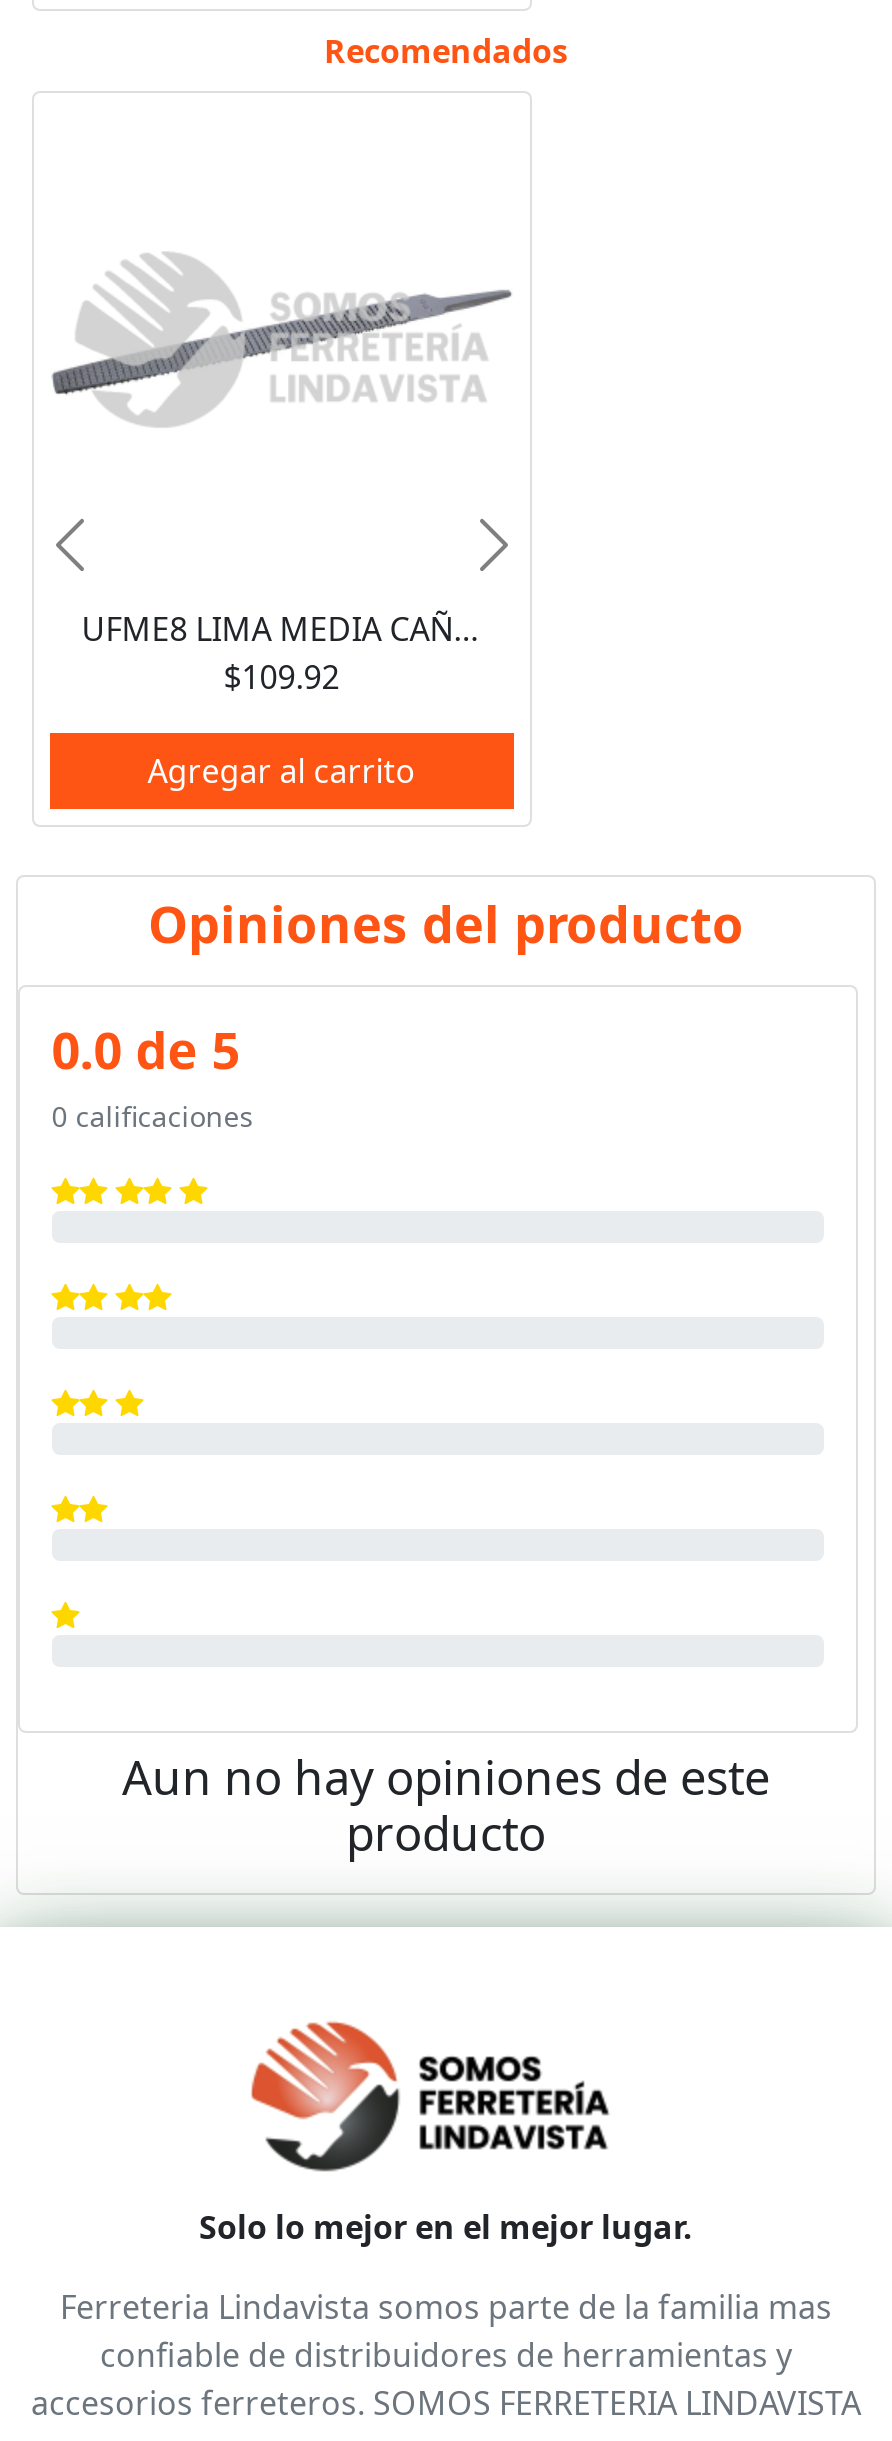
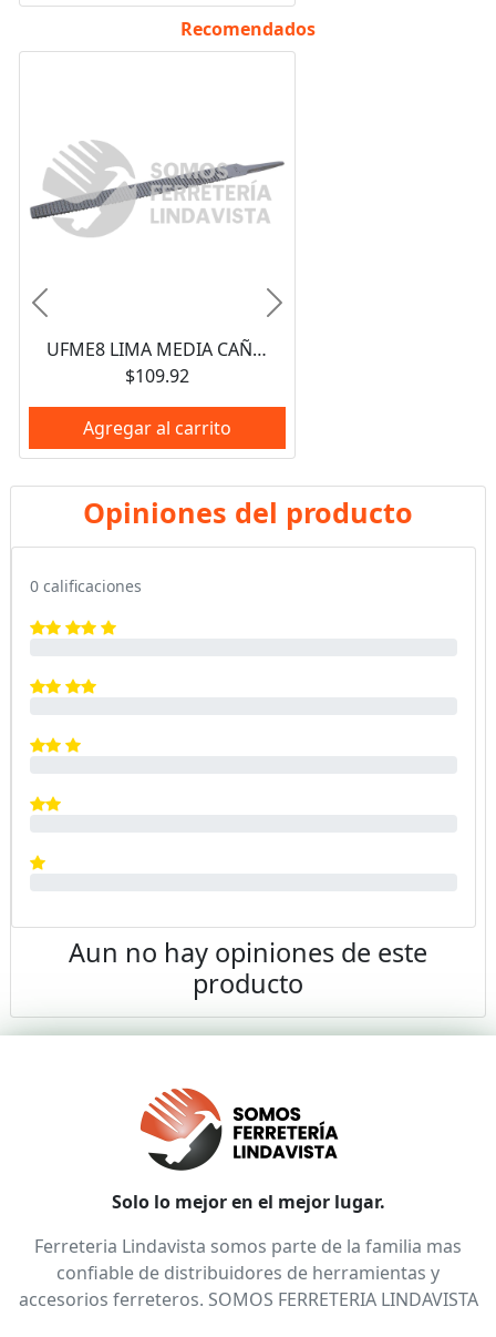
[52,1015,240,1083] 0.0 de 5 -> none

